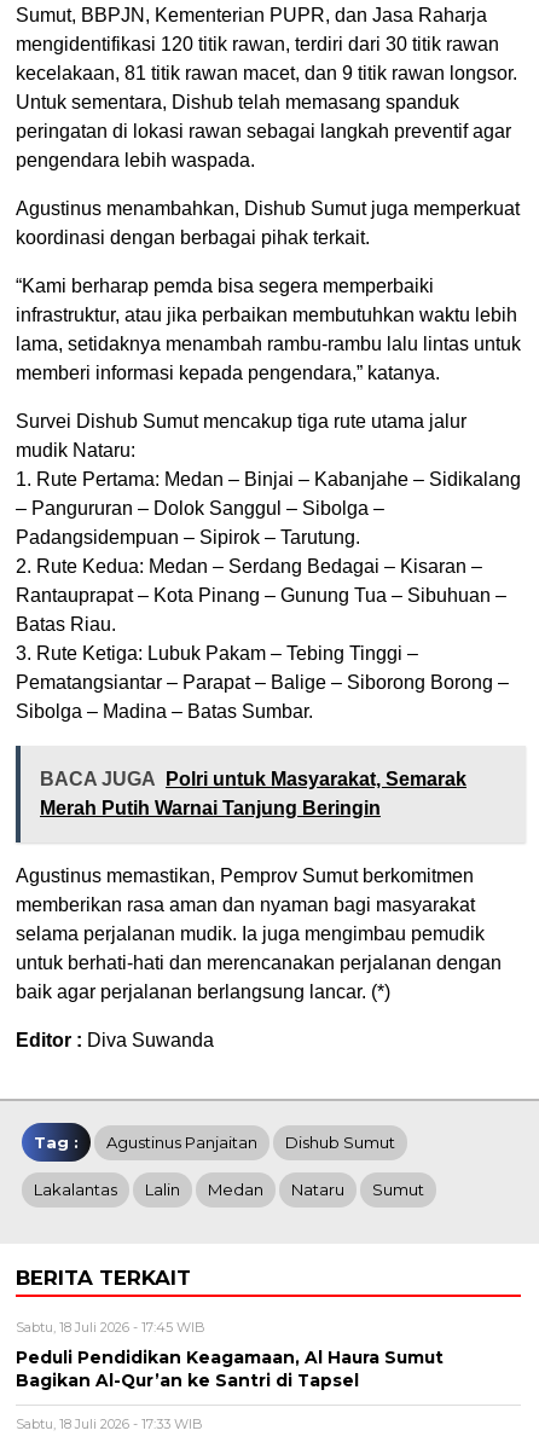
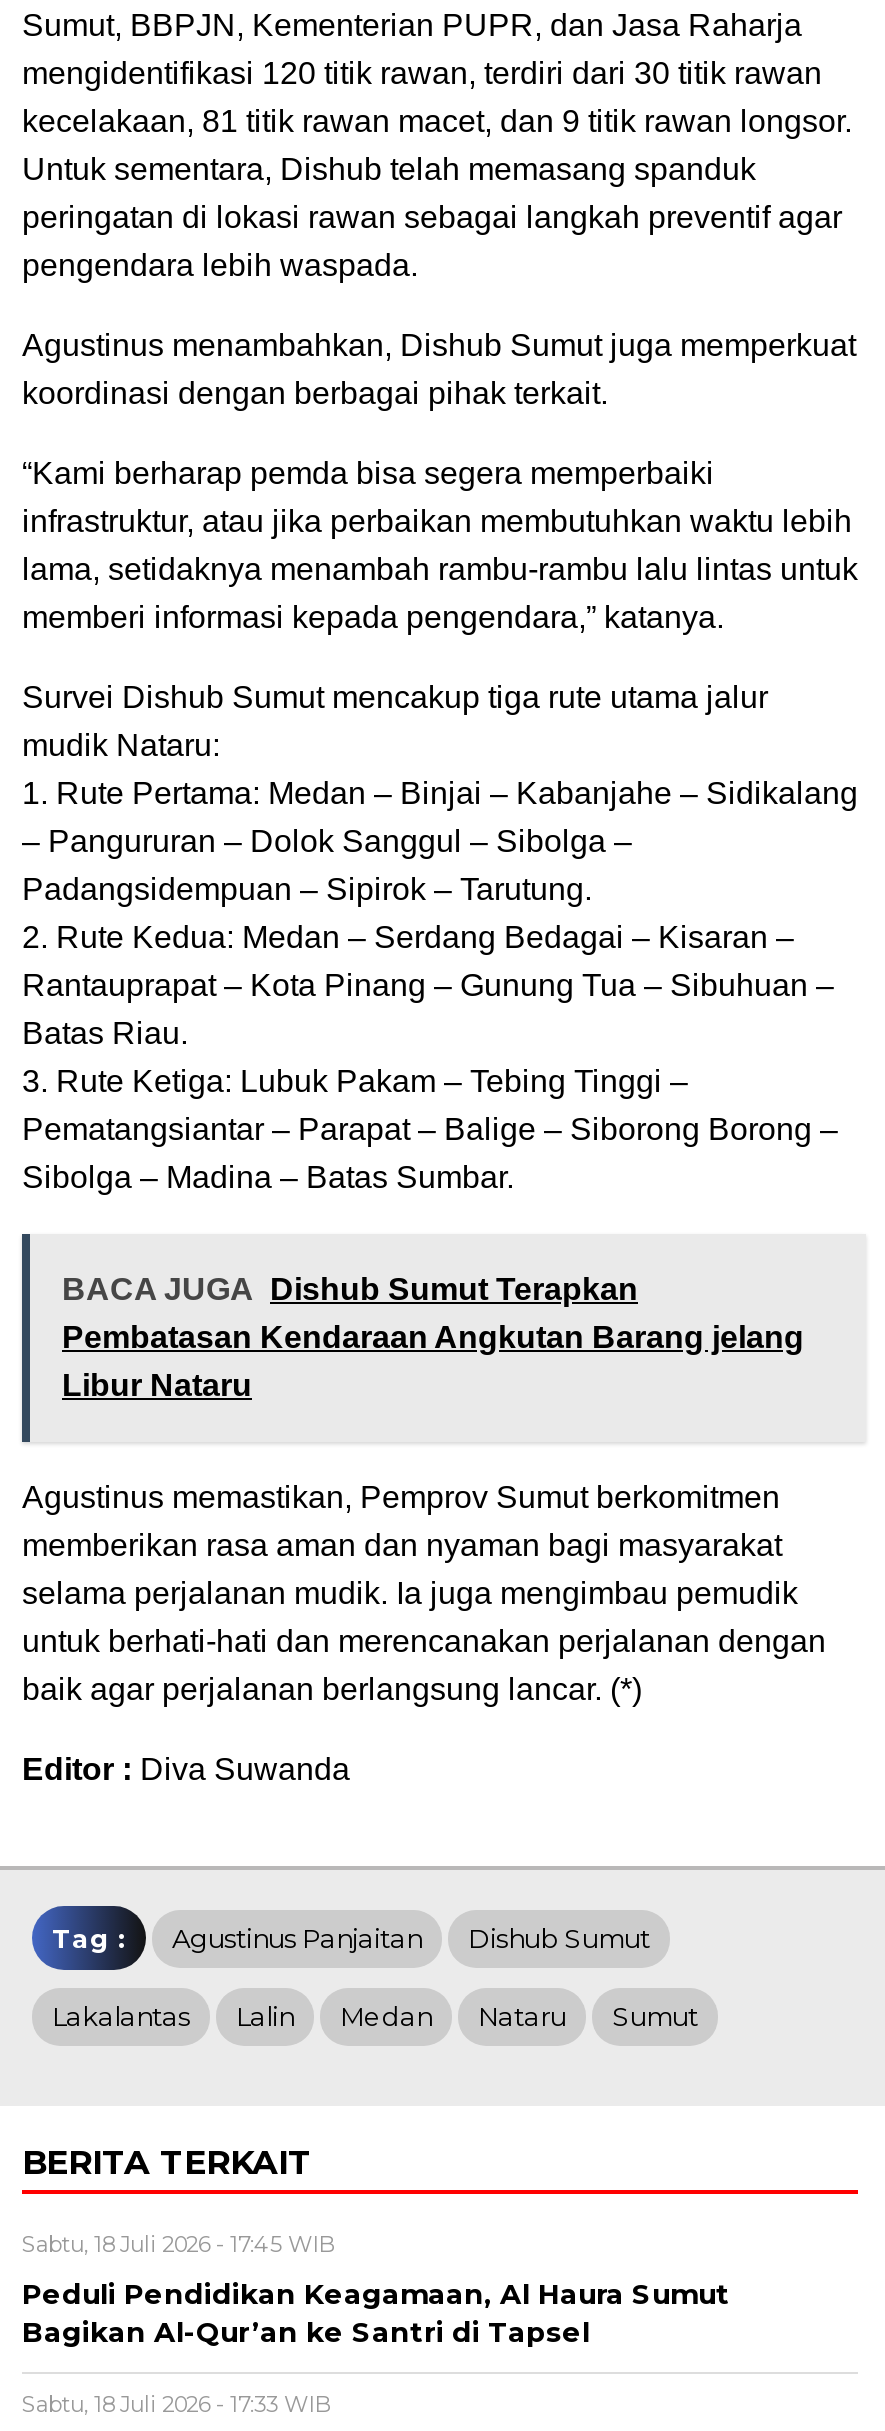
[40,769,466,819] BACA JUGA Polri untuk Masyarakat, Semarak | Merah Putih Warnai Tanjung Beringin -> [62,1273,804,1403] BACA JUGA Dishub Sumut Terapkan | Pembatasan Kendaraan Angkutan Barang jelang | Libur Nataru

